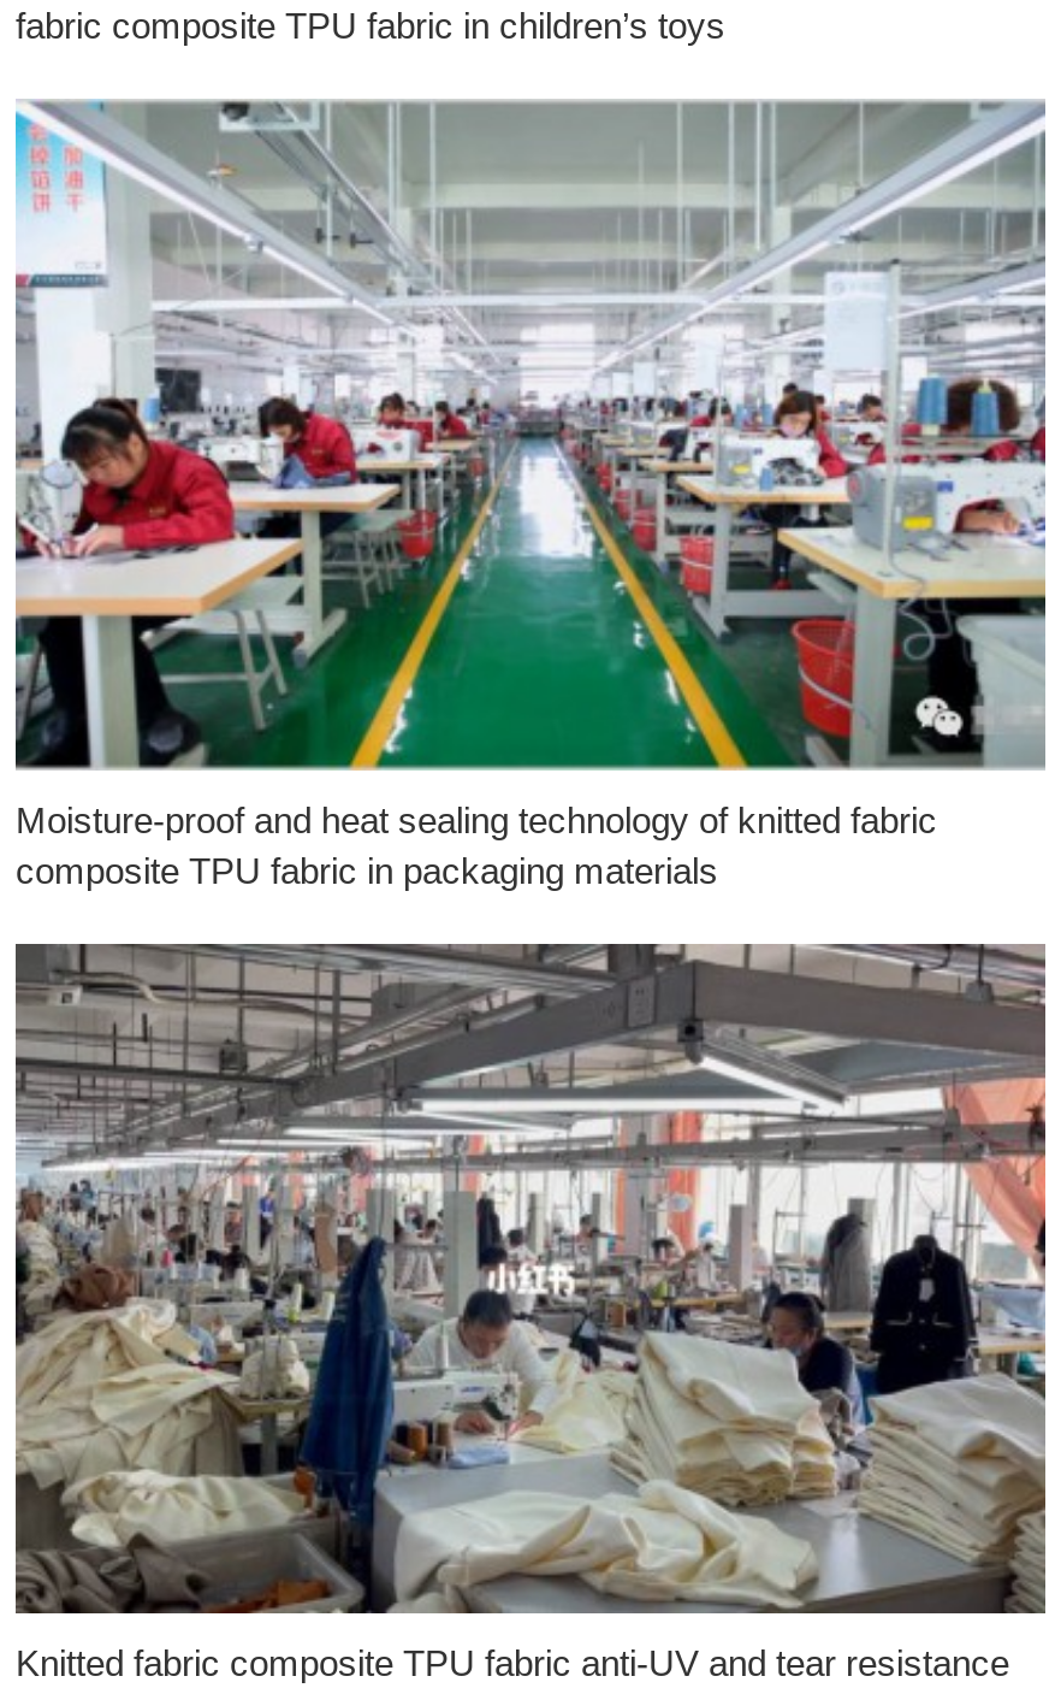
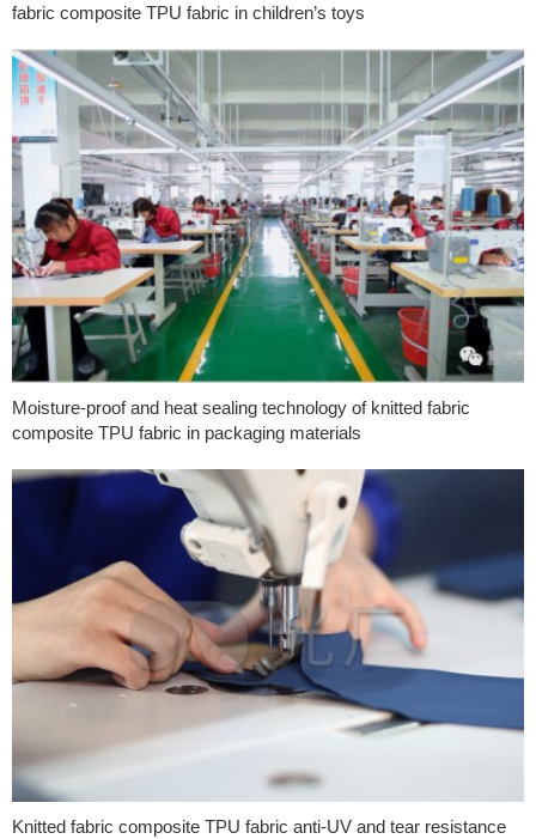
[13,942,1048,1616] [image] -> [11,469,525,803] [image]

